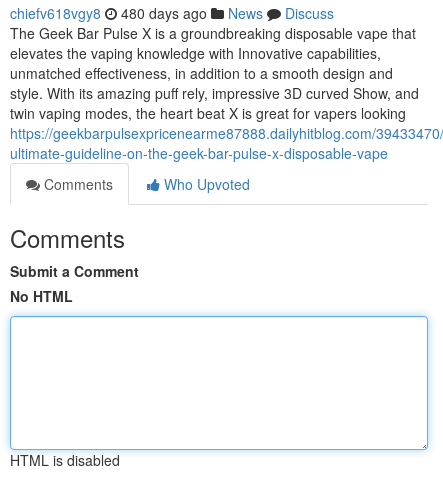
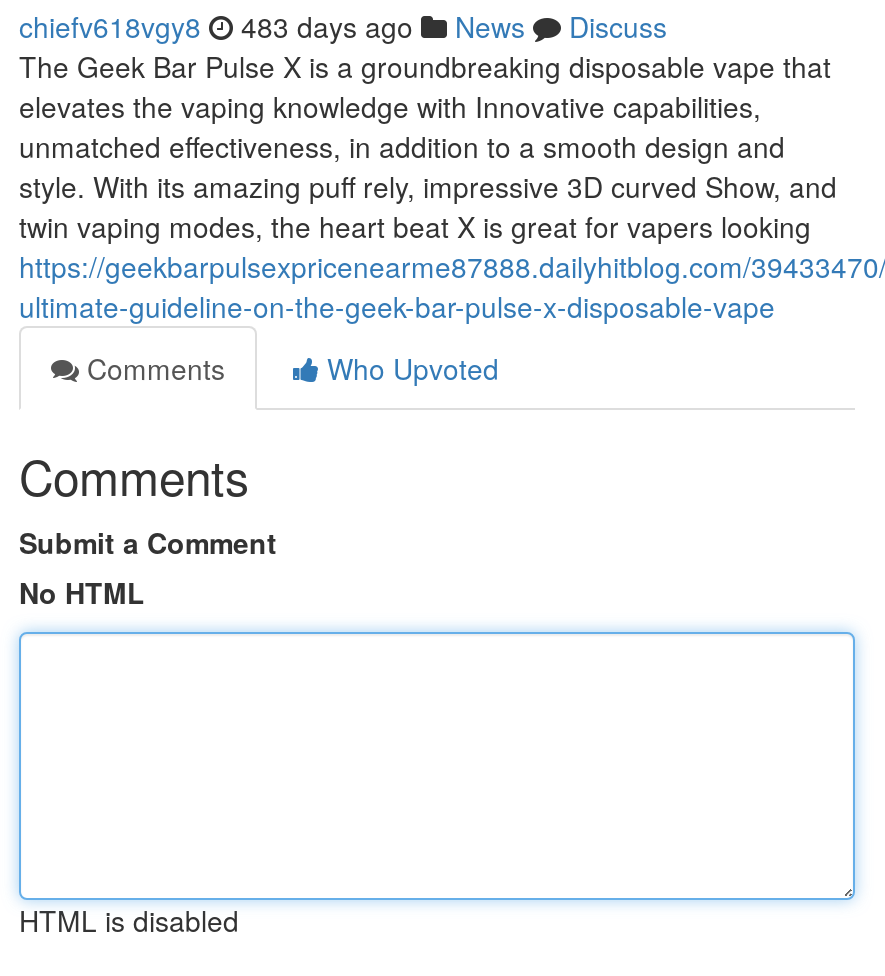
[10,3,334,23] chiefv618vgy8 480 days ago News Discuss -> [19,6,667,46] chiefv618vgy8 483 days ago News Discuss

